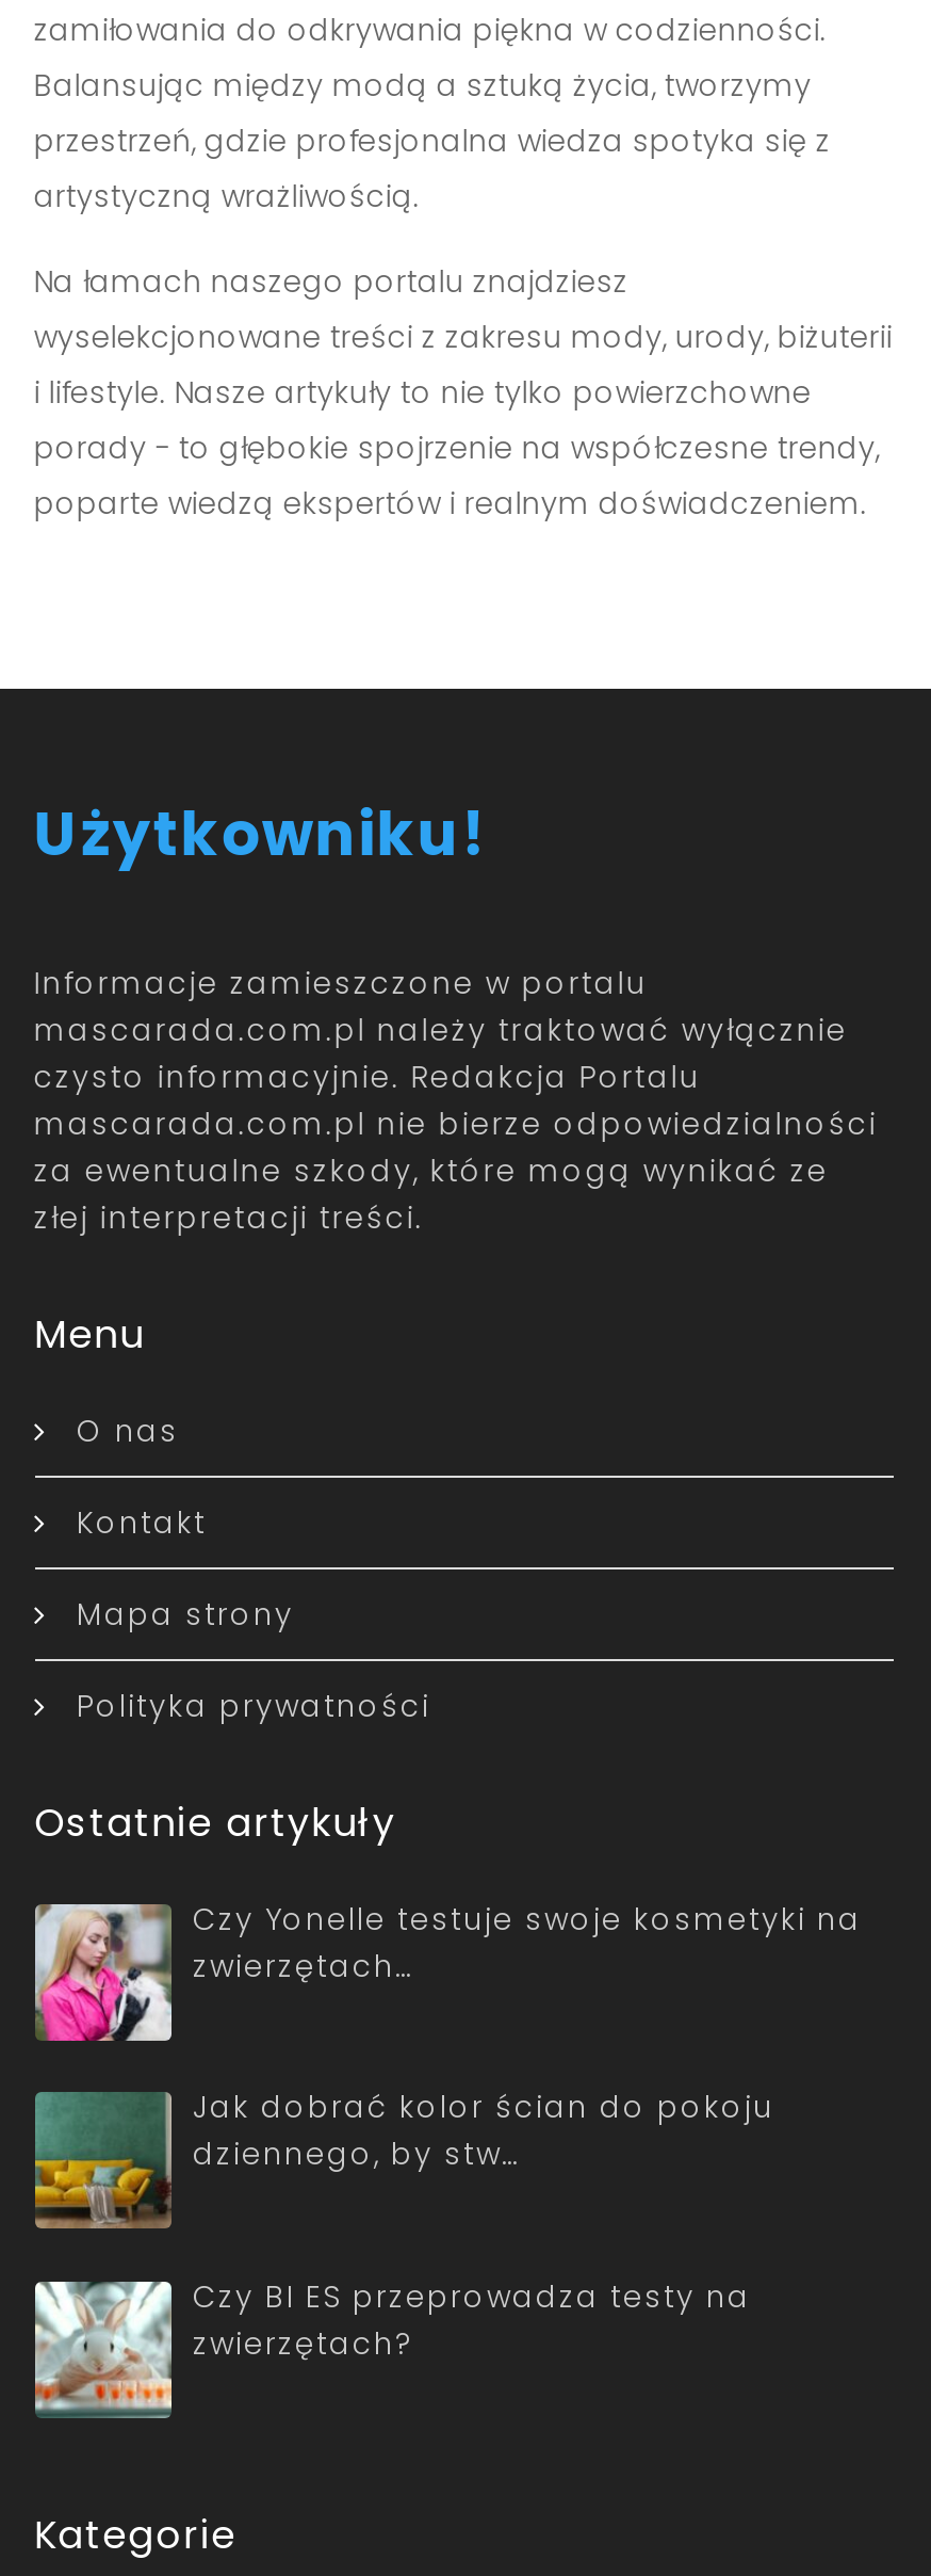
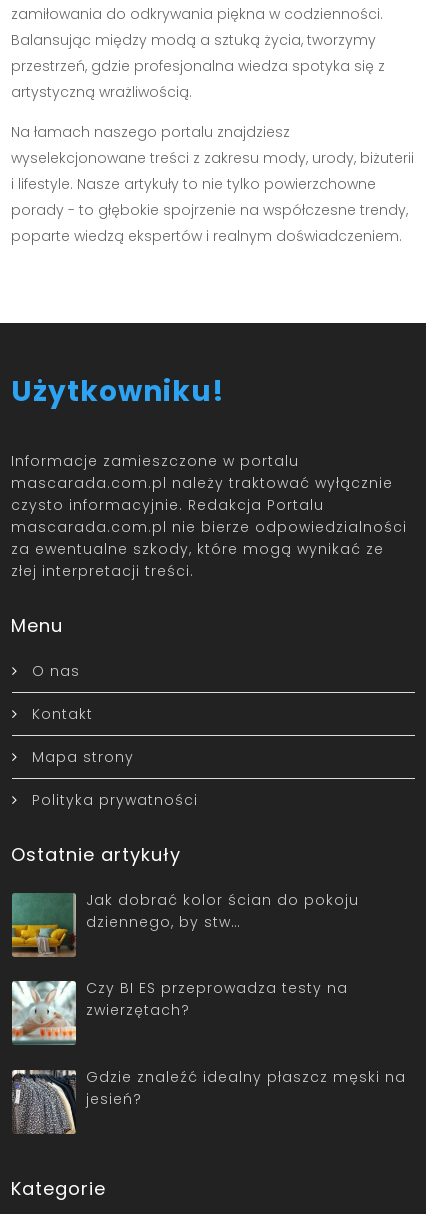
[33,1897,862,2043] [image] | Czy Yonelle testuje swoje kosmetyki na | zwierzętach… -> none
moved [31,2086,774,2365] -> [10,890,359,1020]: [image] | Jak dobrać kolor ścian do pokoju | dziennego, by stw… | Czy BI ES przeprowadza testy na | zwierzętach?
none -> [12,1067,406,1134] [image] | Gdzie znaleźć idealny płaszcz męski na | jesień?

